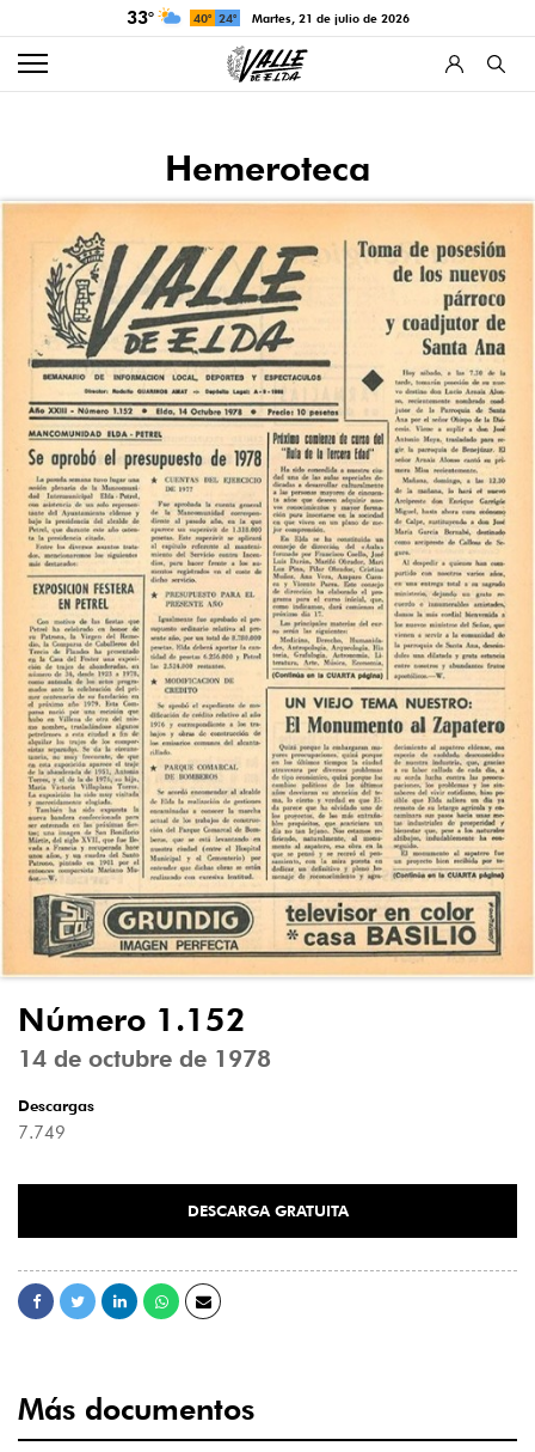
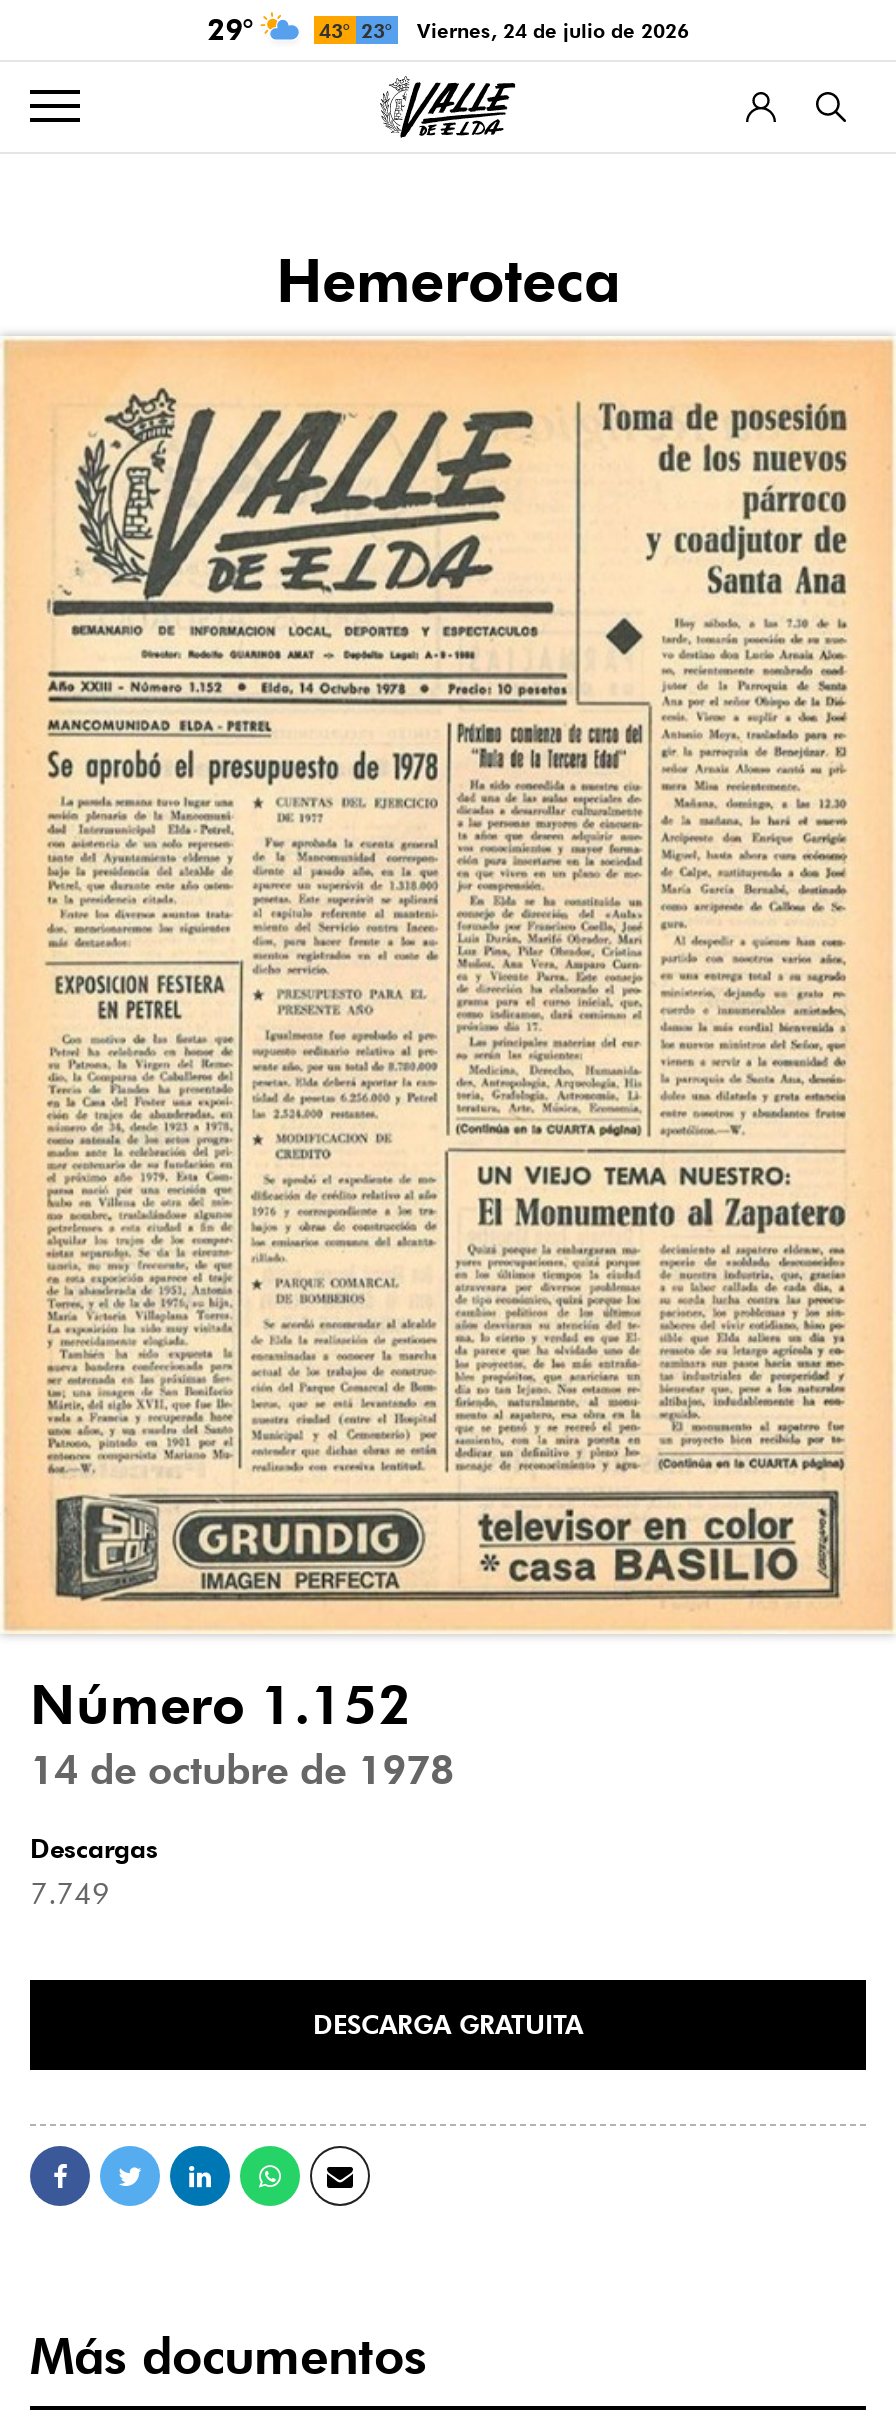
[126,7,153,29] 33° -> [207,12,253,48] 29°
[193,11,236,25] 40° 24° -> [319,18,391,42] 43° 23°
[262,11,409,25] martes, 21 de julio de 2026 -> [431,18,689,42] viernes, 24 de julio de 2026

